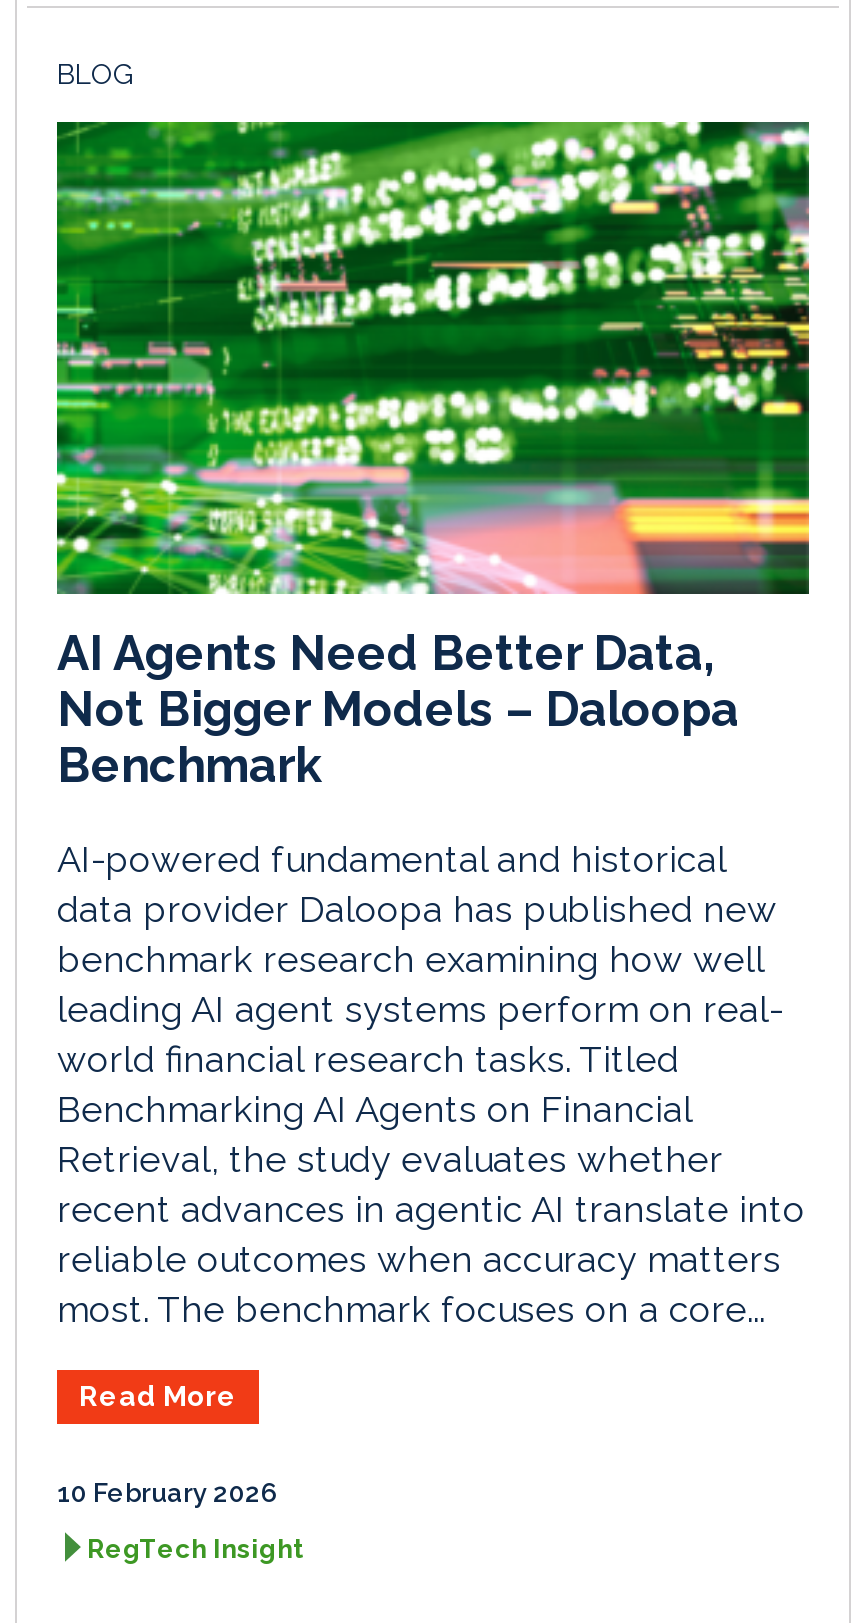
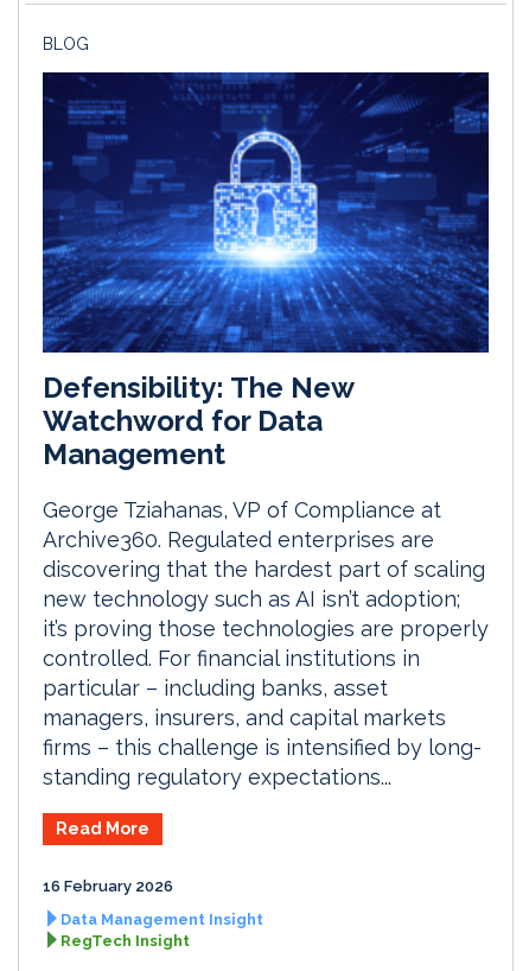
[55,120,811,794] [image] | AI Agents Need Better Data, | Not Bigger Models – Daloopa | Benchmark -> [42,71,490,471] [image] | Defensibility: The New | Watchword for Data | Management
[57,838,805,1330] AI-powered fundamental and historical | data provider Daloopa has published new | benchmark research examining how well | leading AI agent systems perform on real- | world financial research tasks. Titled | Benchmarking AI Agents on Financial | Retrieval, the study evaluates whether | recent advances in agentic AI translate into | reliable outcomes when accuracy matters | most. The benchmark focuses on a core... -> [43,497,489,789] George Tziahanas, VP of Compliance at | Archive360. Regulated enterprises are | discovering that the hardest part of scaling | new technology such as AI isn’t adoption; | it’s proving those technologies are properly | controlled. For financial institutions in | particular – including banks, asset | managers, insurers, and capital markets | firms – this challenge is intensified by long- | standing regulatory expectations...
[57,1478,277,1508] 10 February 2026 -> [43,877,263,928] 16 February 2026 | Data Management Insight

